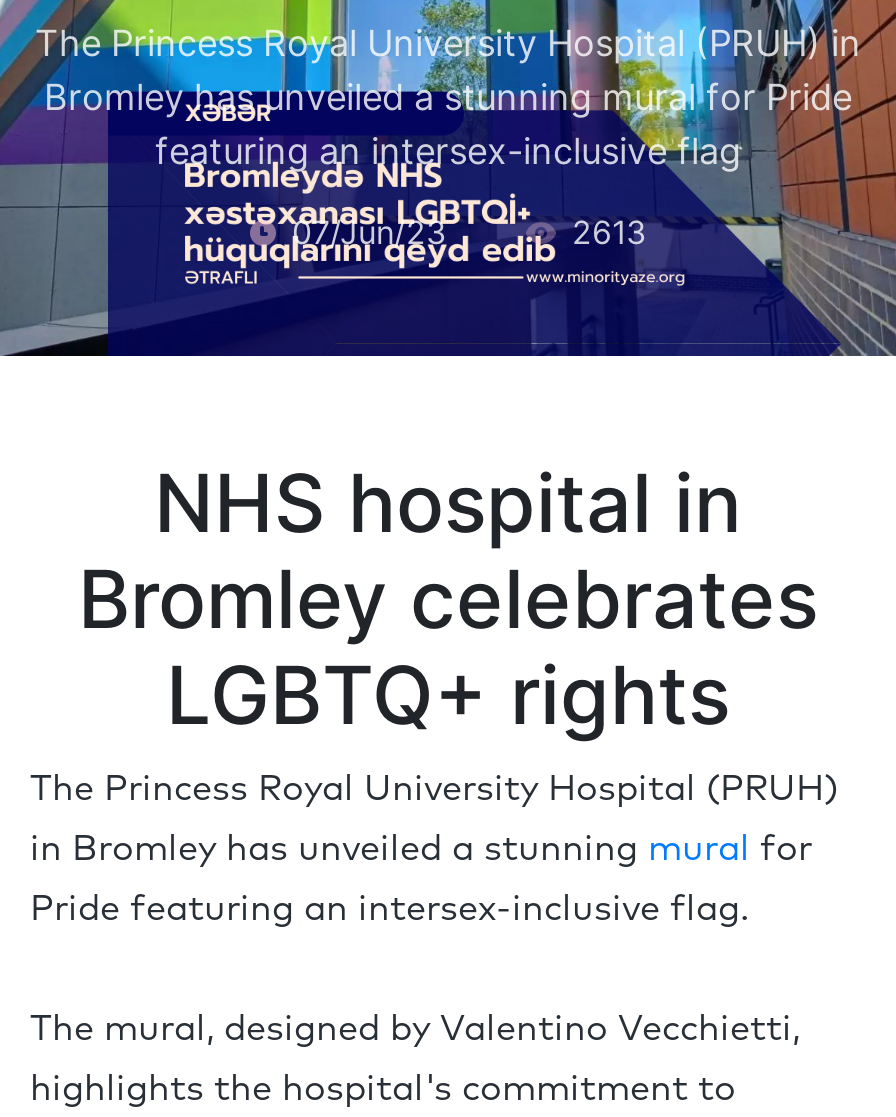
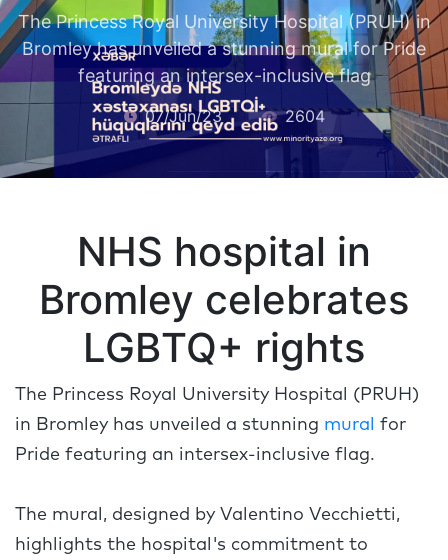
[572,212,646,252] 2613 -> [284,106,324,126] 2604

